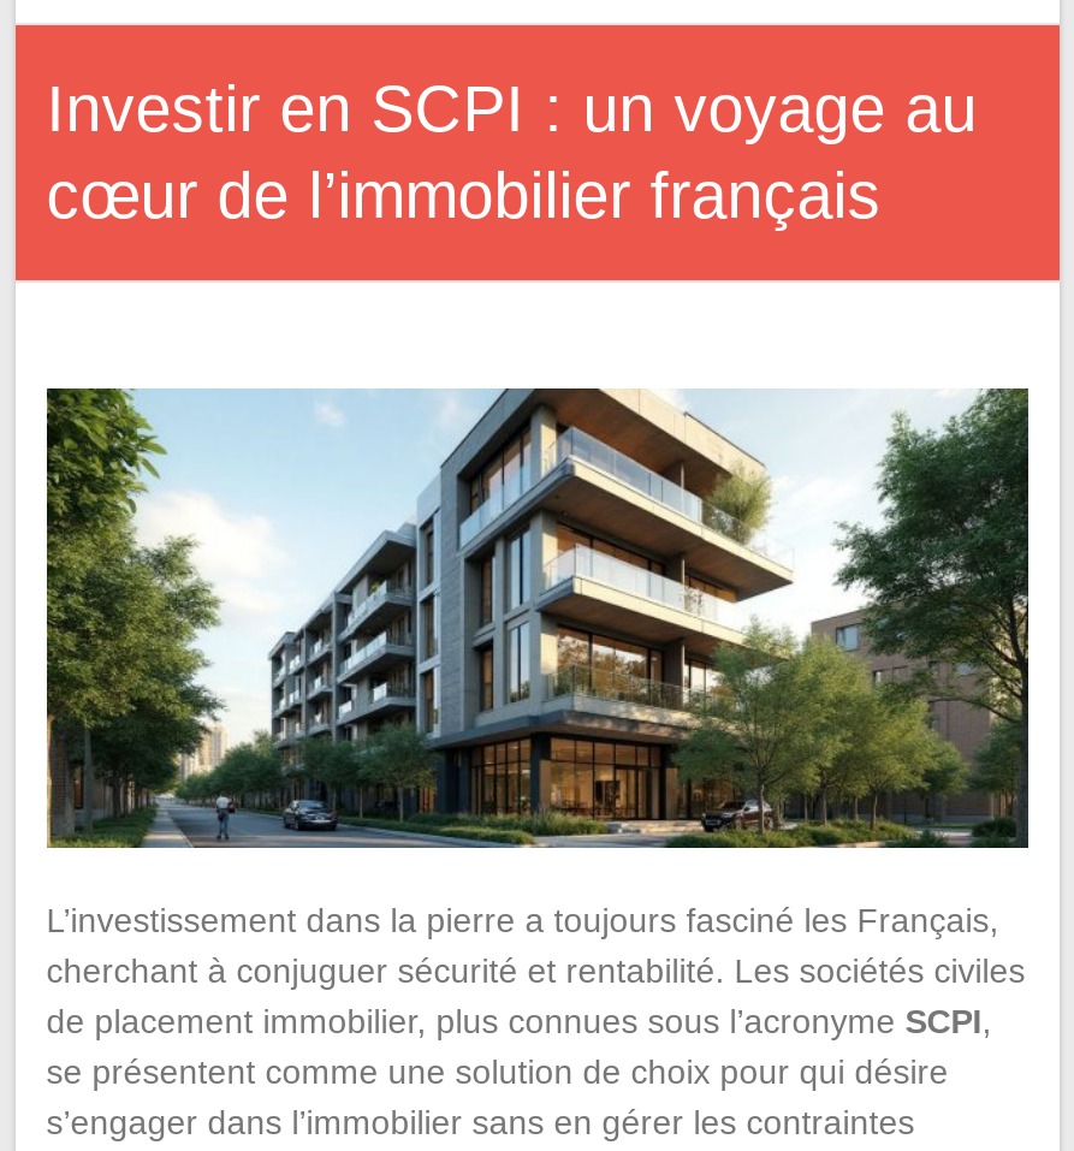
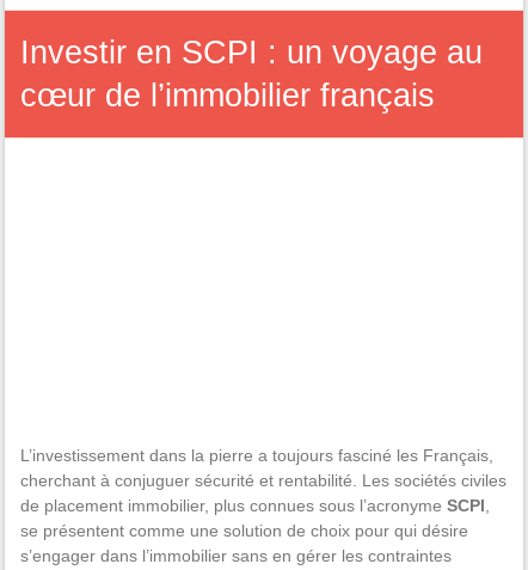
[44,386,1031,850] [image] -> none

